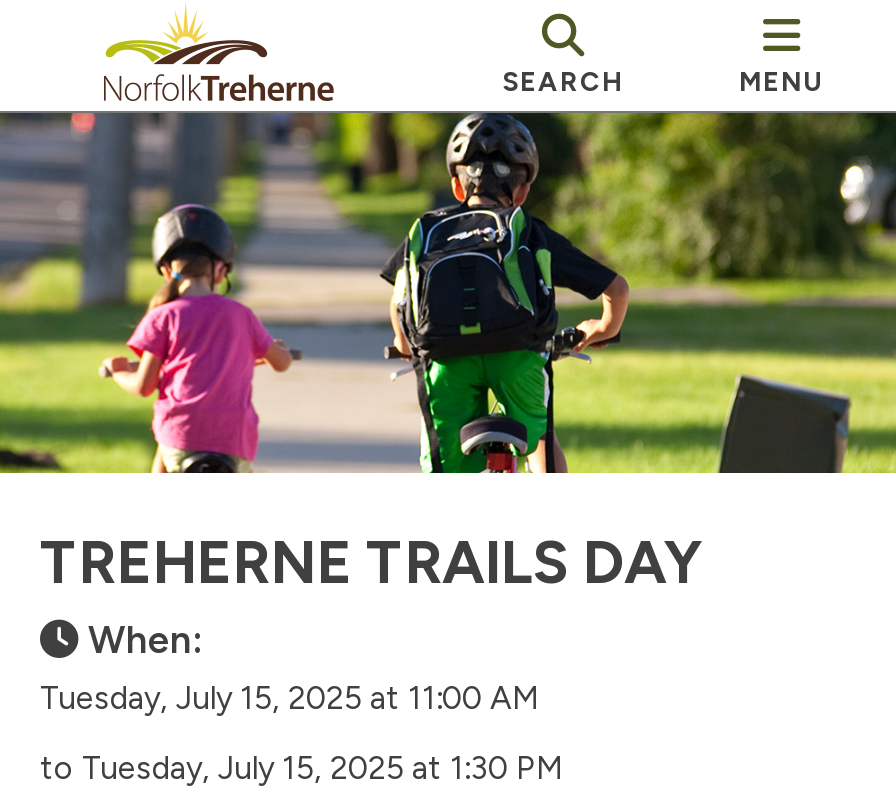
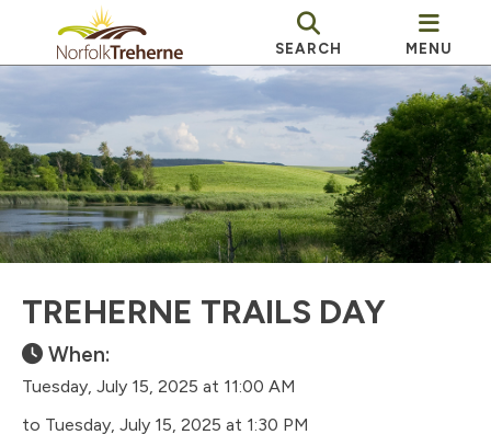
[6,111,890,475] [image] -> [3,65,488,264] [image]

